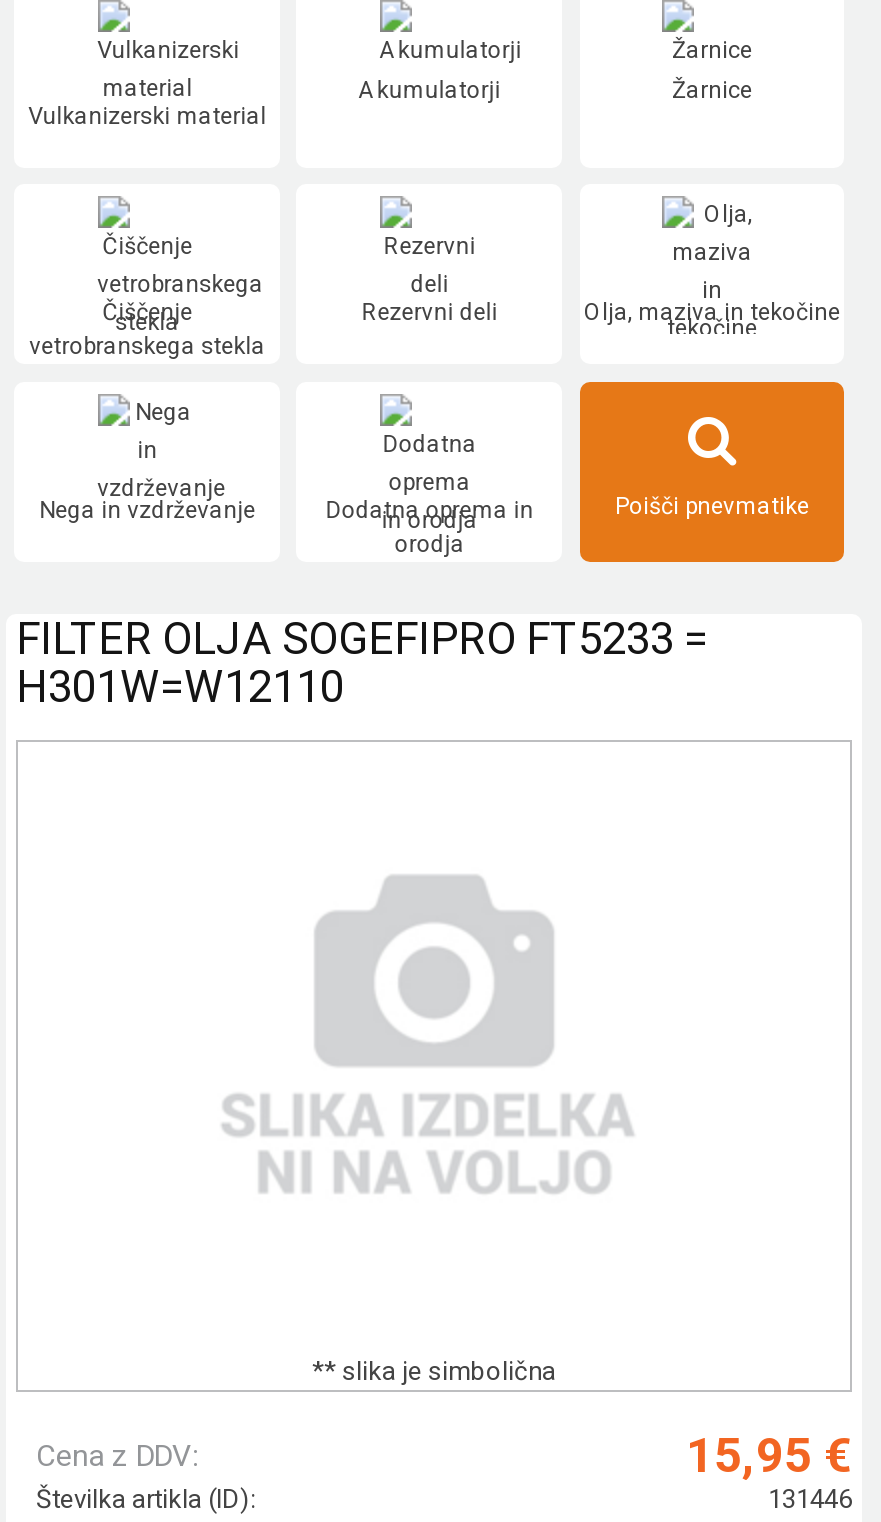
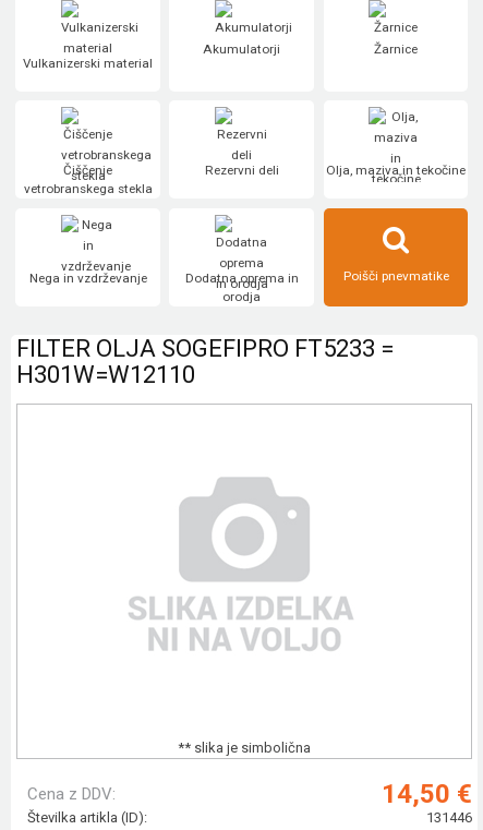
[686,1426,852,1484] 15,95 € -> [382,778,472,809] 14,50 €

